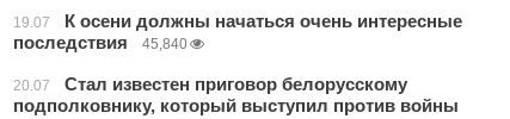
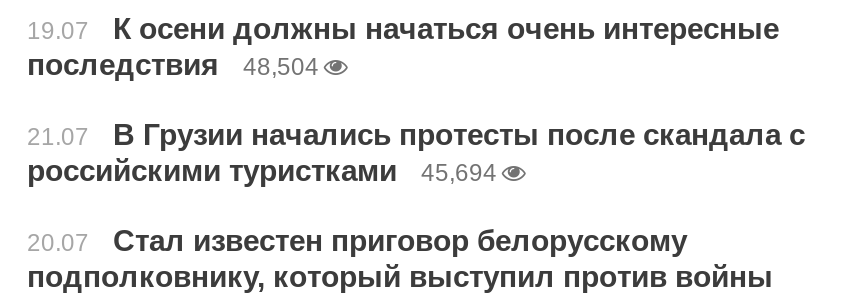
[142,36,188,52] 45,840 -> [27,53,805,187] 48,504 | 21.07 | В Грузии начались протесты после скандала с | российскими туристками | 45,694

